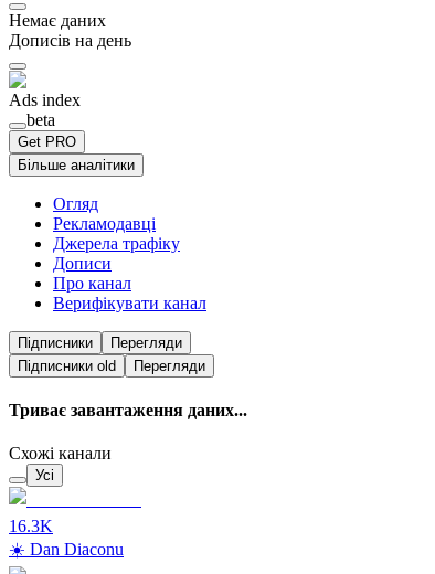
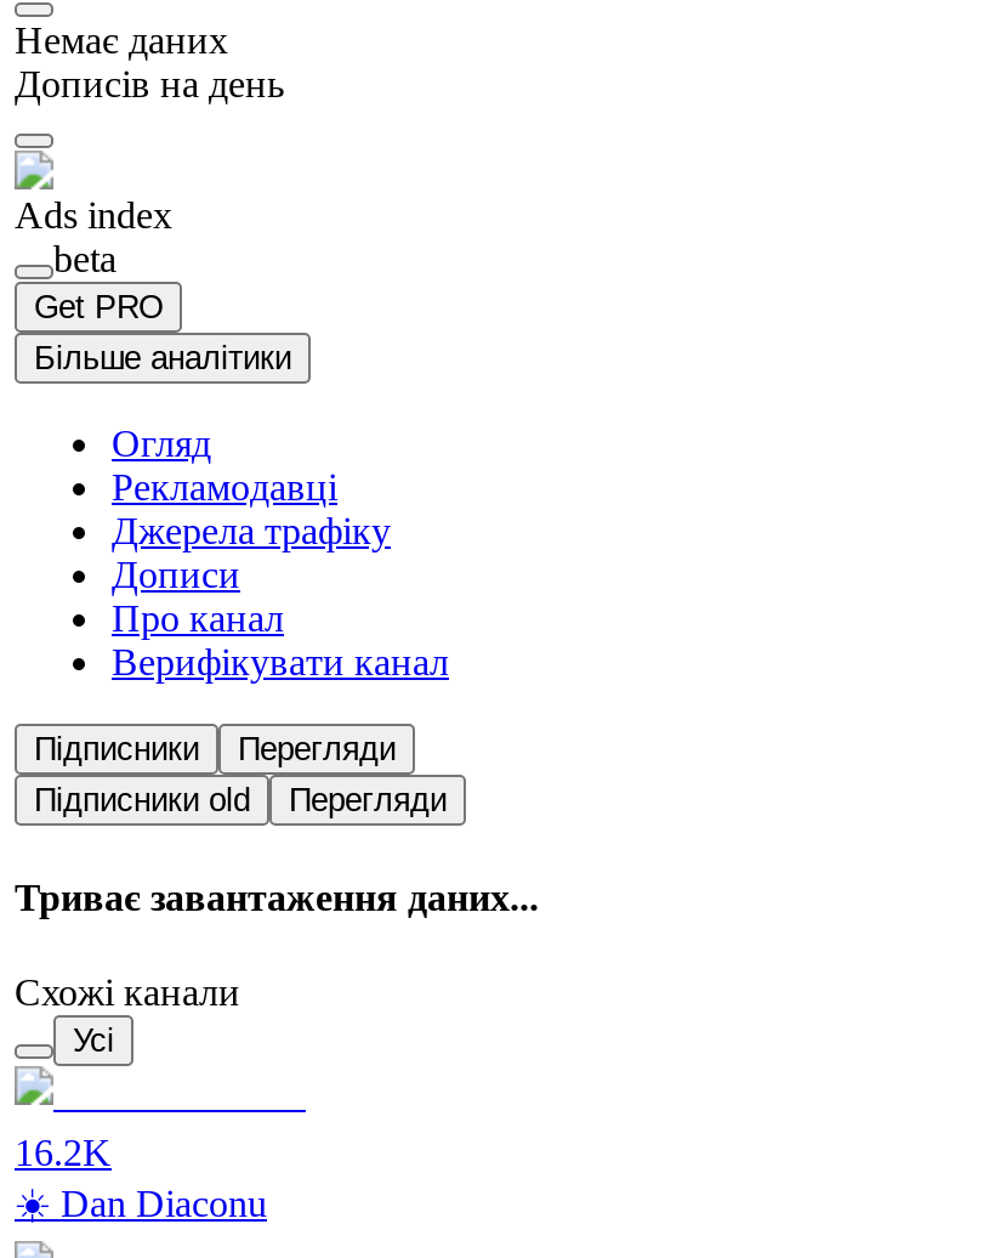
[9,517,53,535] 16.3K -> [15,1132,112,1173] 16.2K

